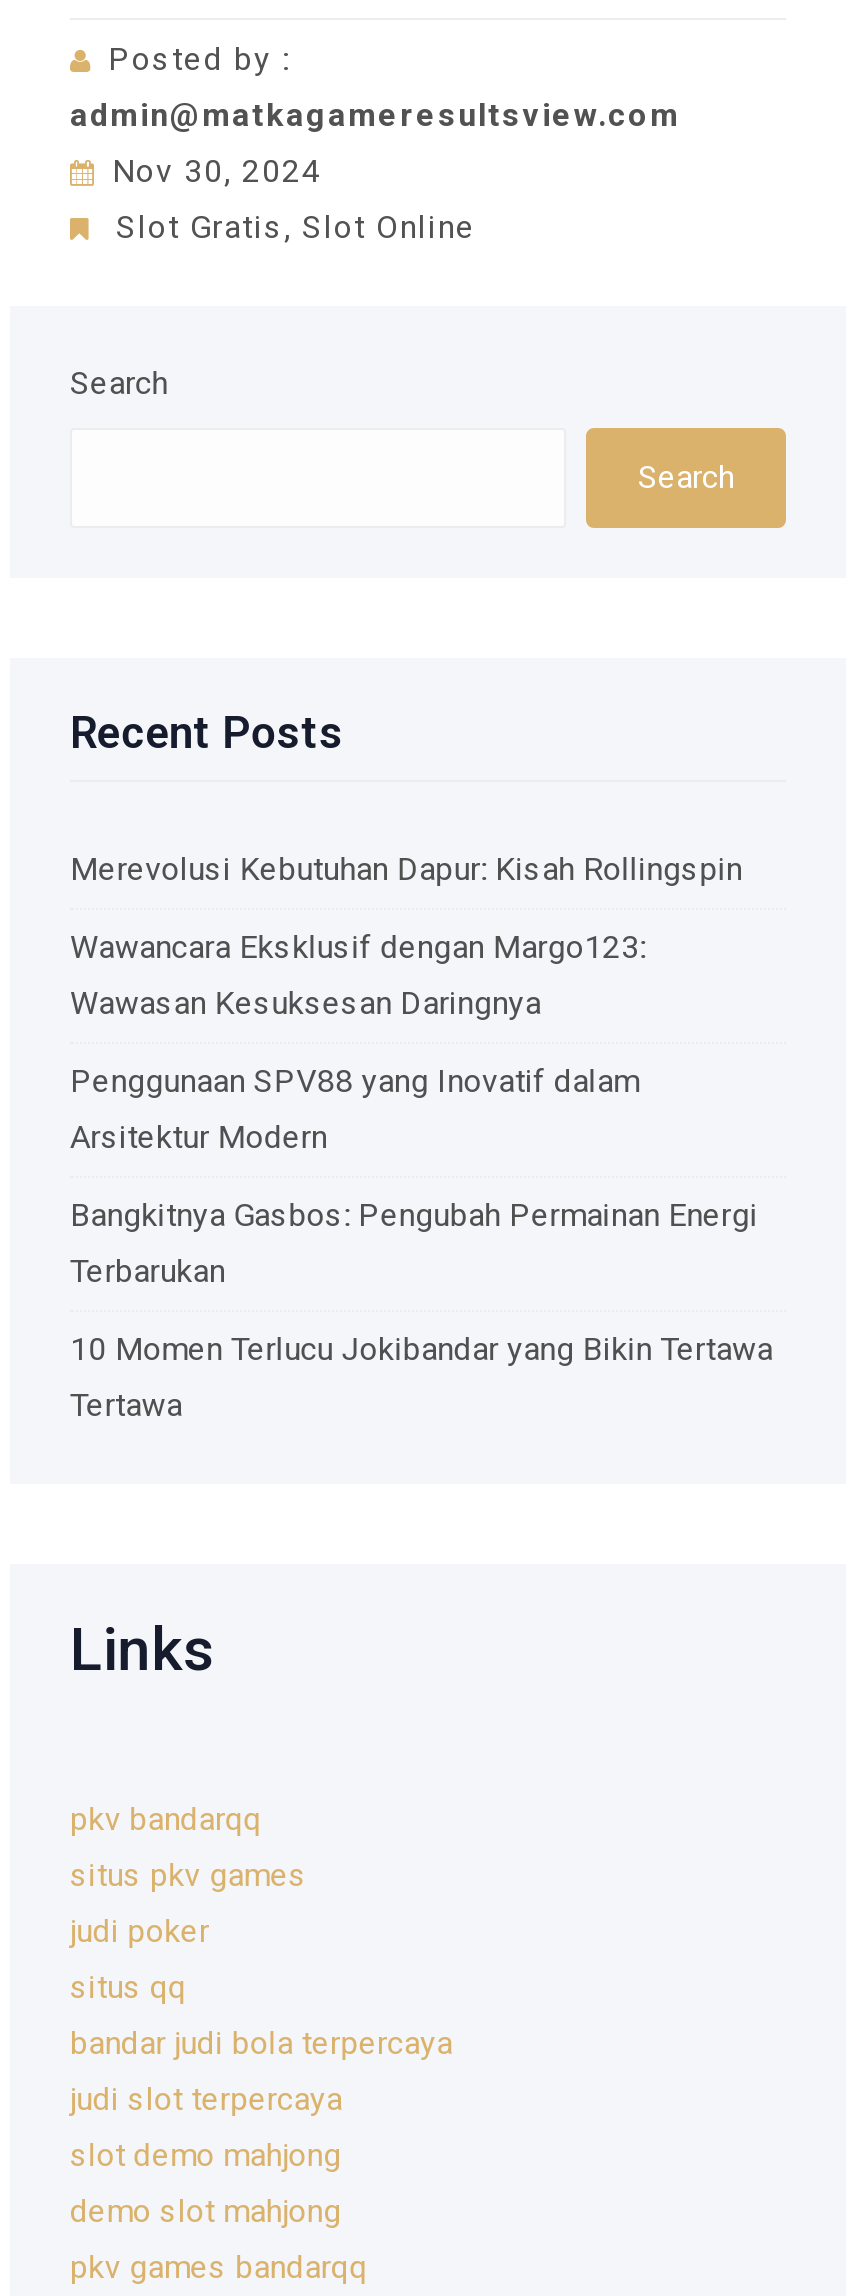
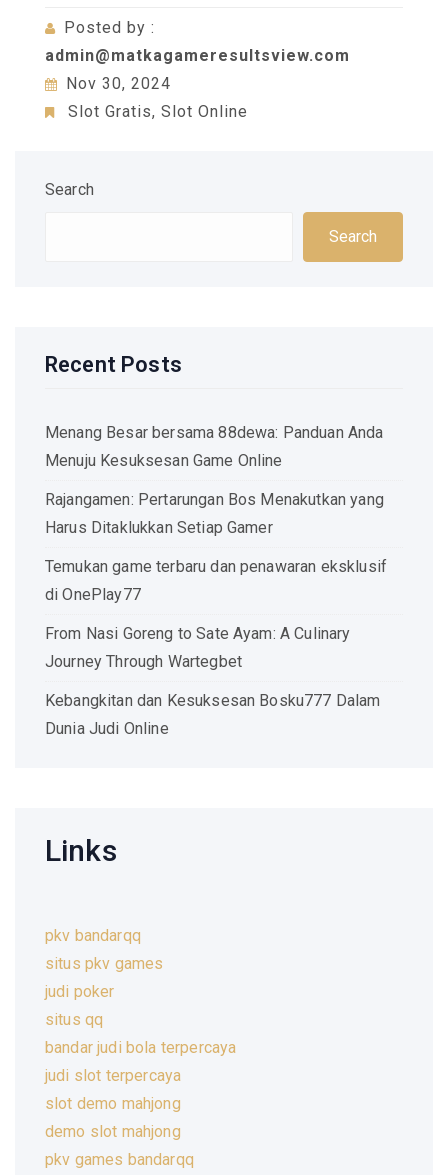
[70,850,773,1424] Merevolusi Kebutuhan Dapur: Kisah Rollingspin | Wawancara Eksklusif dengan Margo123: | Wawasan Kesuksesan Daringnya | Penggunaan SPV88 yang Inovatif dalam | Arsitektur Modern | Bangkitnya Gasbos: Pengubah Permainan Energi | Terbarukan | 10 Momen Terlucu Jokibandar yang Bikin Tertawa | Tertawa -> [45,423,387,738] Menang Besar bersama 88dewa: Panduan Anda | Menuju Kesuksesan Game Online | Rajangamen: Pertarungan Bos Menakutkan yang | Harus Ditaklukkan Setiap Gamer | Temukan game terbaru dan penawaran eksklusif | di OnePlay77 | From Nasi Goreng to Sate Ayam: A Culinary | Journey Through Wartegbet | Kebangkitan dan Kesuksesan Bosku777 Dalam | Dunia Judi Online

